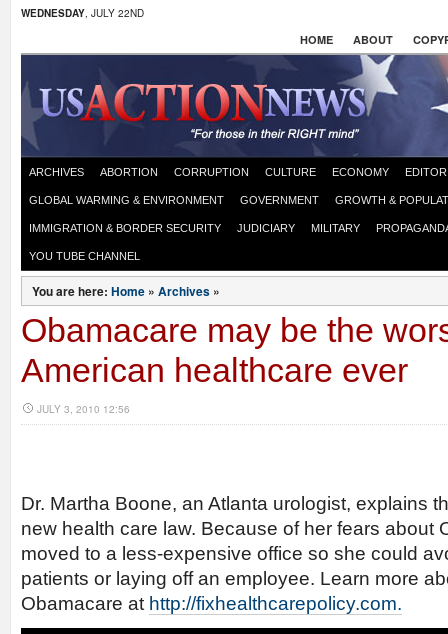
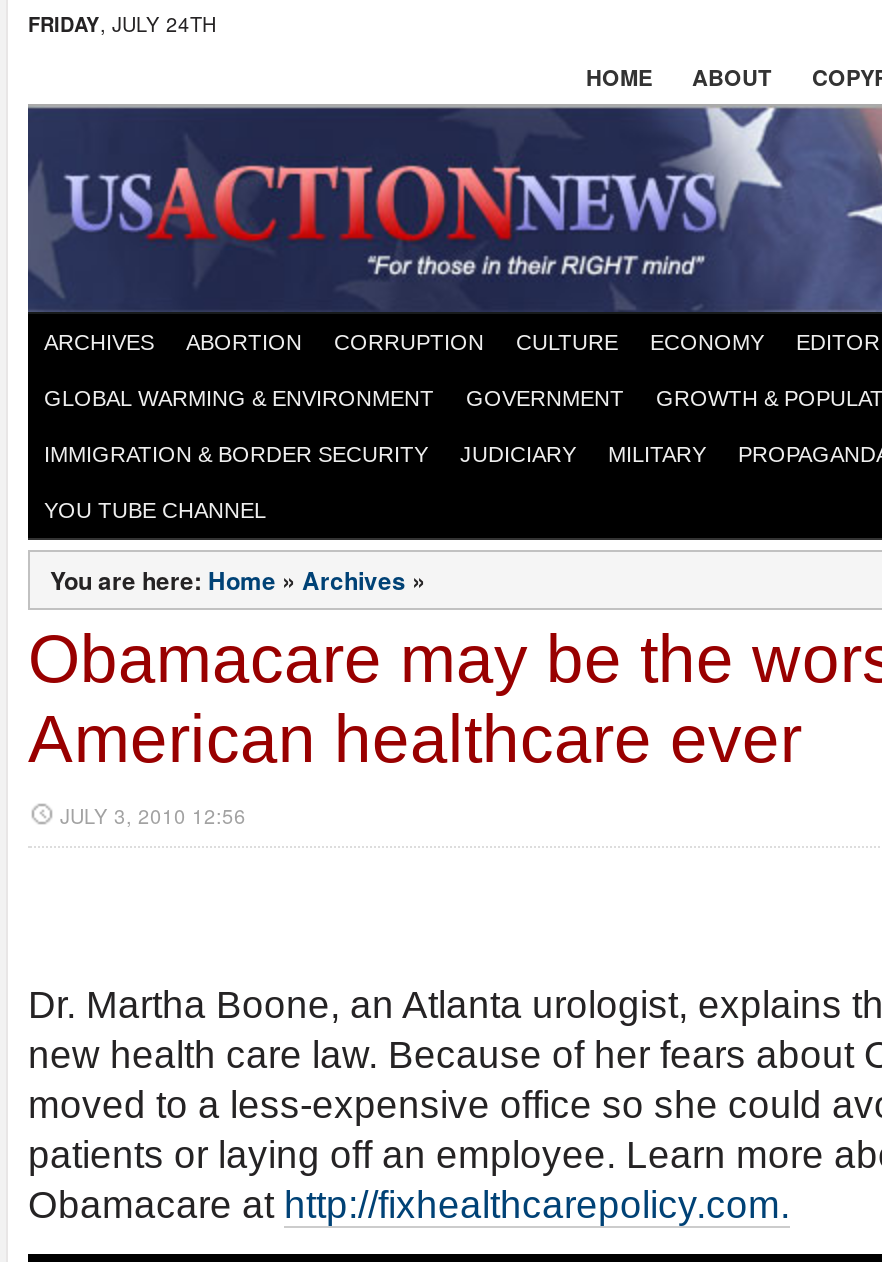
[21,6,144,20] WEDNESDAY, JULY 22ND -> [28,10,216,38] FRIDAY, JULY 24TH

